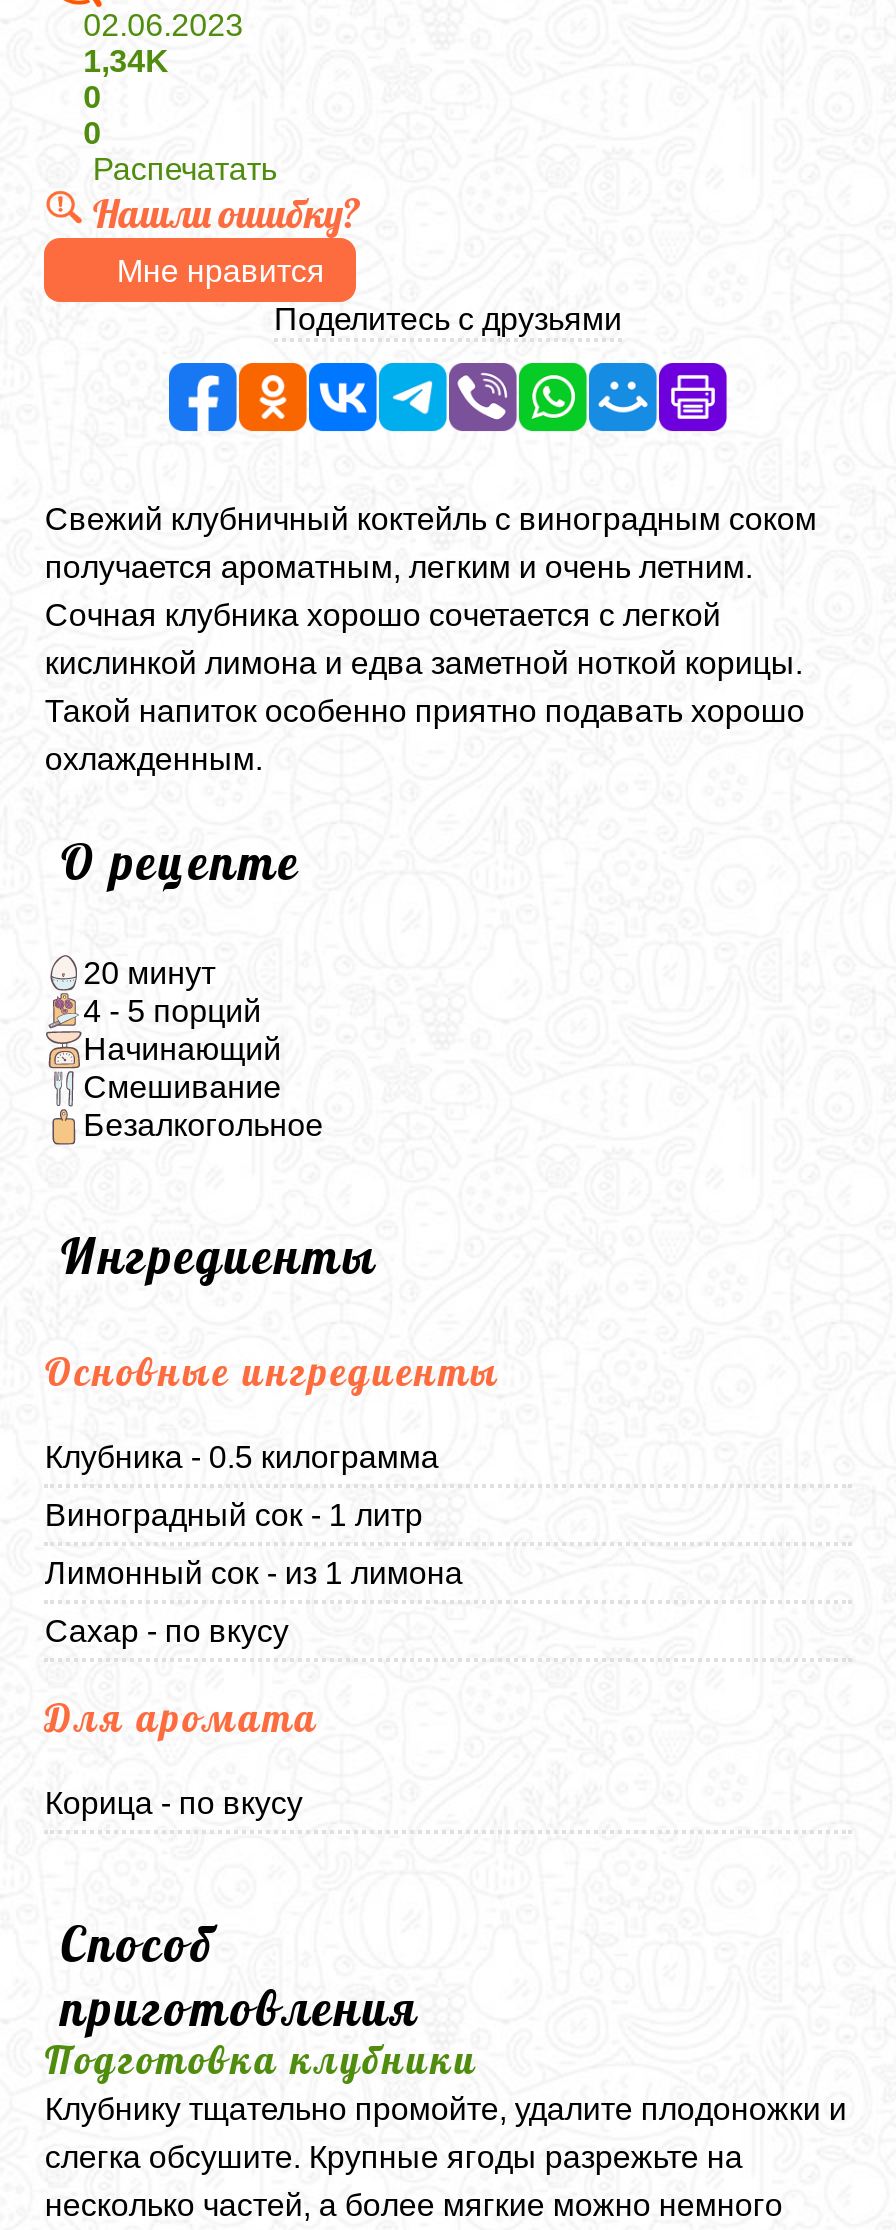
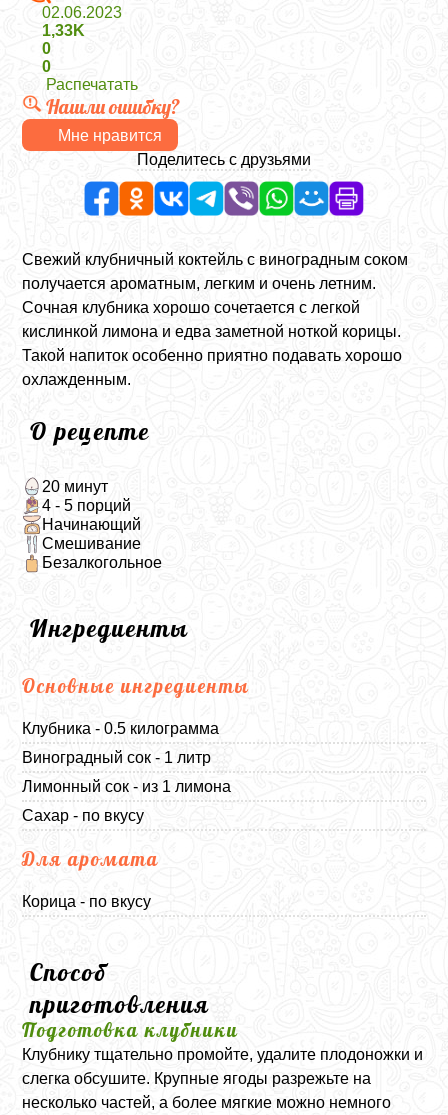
[83,44,169,78] 1,34K -> [42,22,85,39] 1,33K

